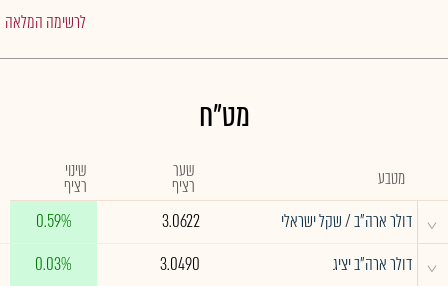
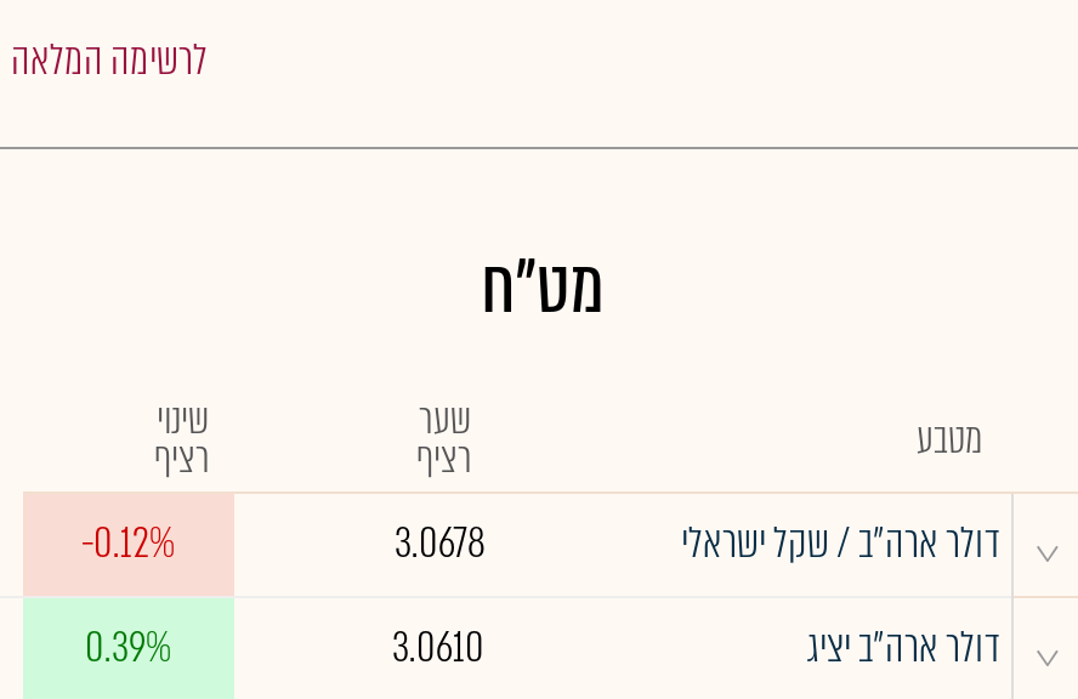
[35,209,71,234] 0.59% -> [81,513,176,574] -0.12%
[162,209,200,234] 3.0622 -> [395,513,484,574] 3.0678
[35,252,72,277] 0.03% -> [85,618,172,678] 0.39%
[160,252,200,277] 3.0490 -> [392,618,484,678] 3.0610

